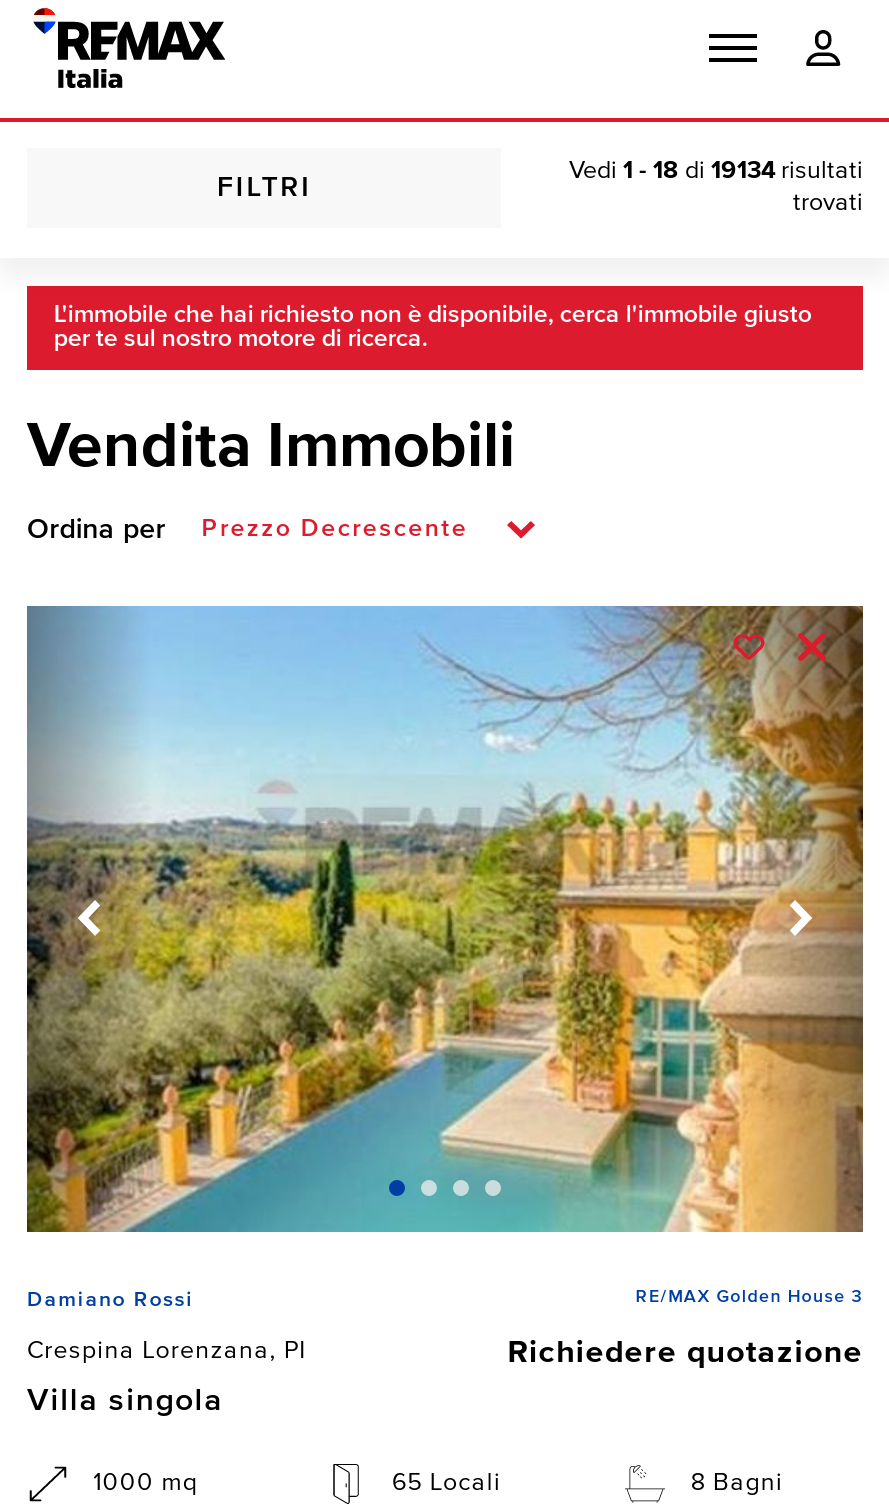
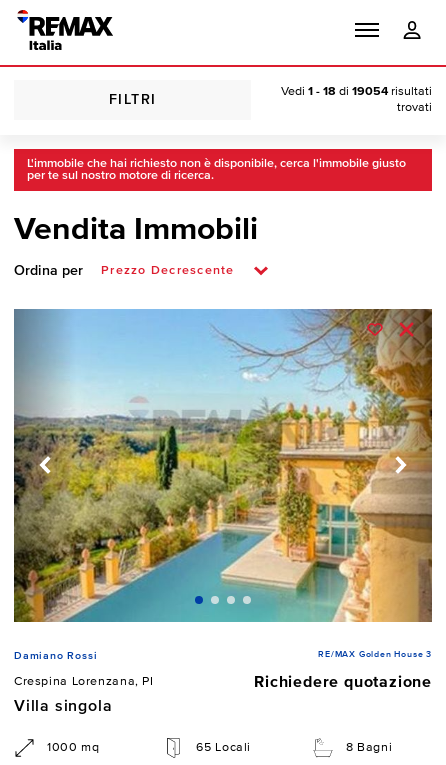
[569,158,863,184] Vedi 1 - 18 di 19134 risultati -> [281,85,432,98] Vedi 1 - 18 di 19054 risultati

